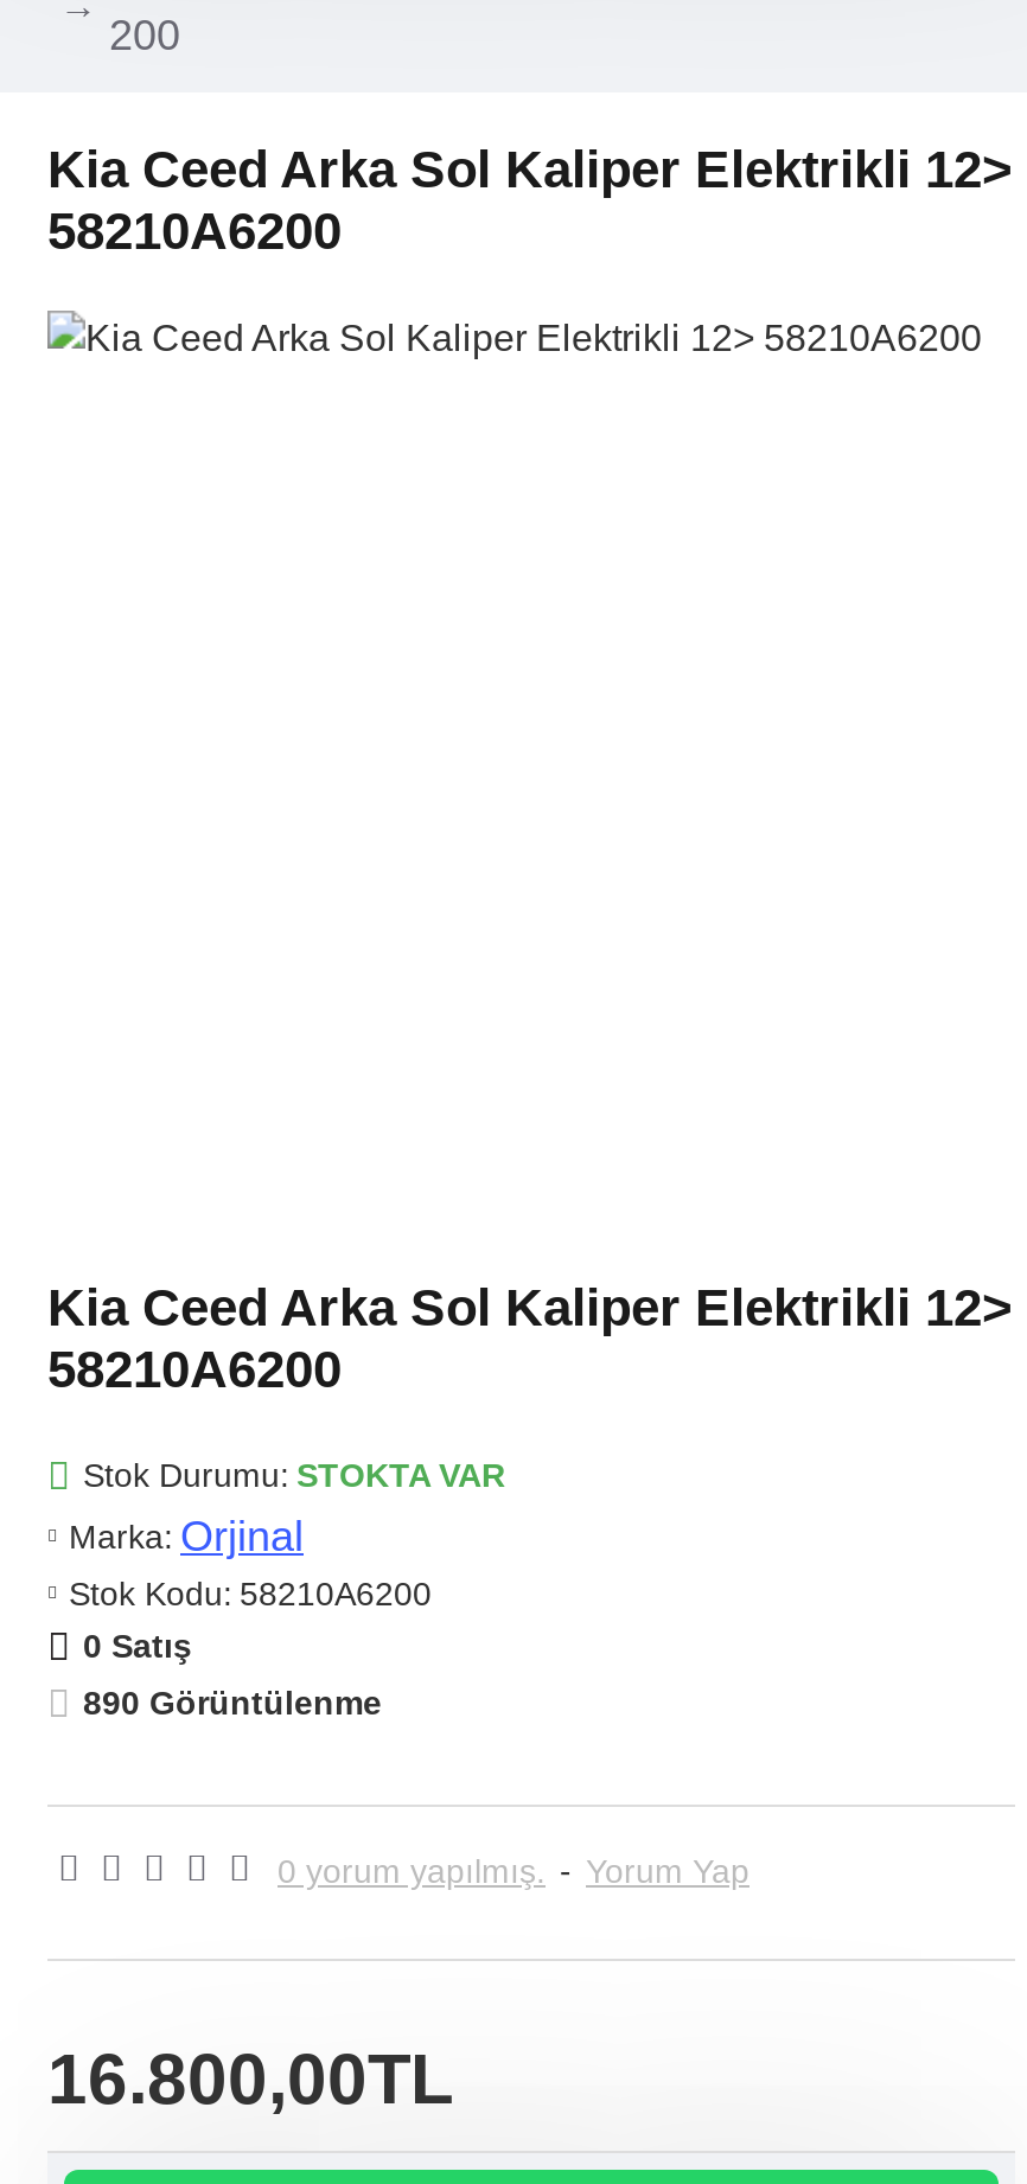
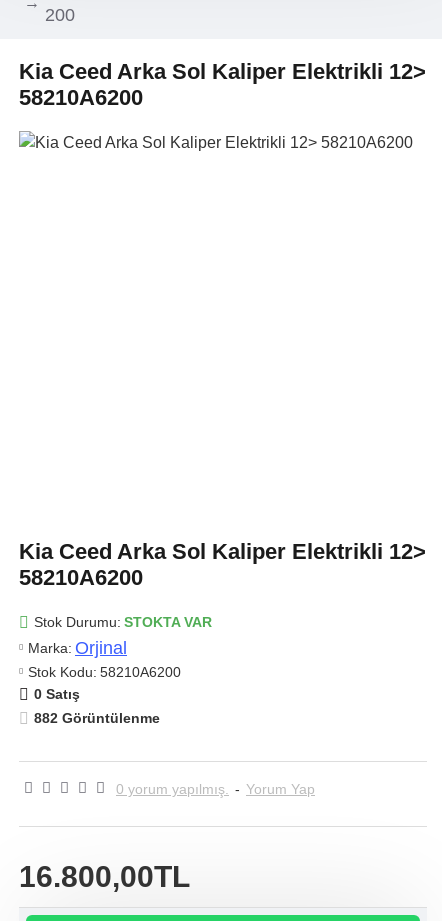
[83,1684,382,1722] 890 Görüntülenme -> [34,710,160,726] 882 Görüntülenme

